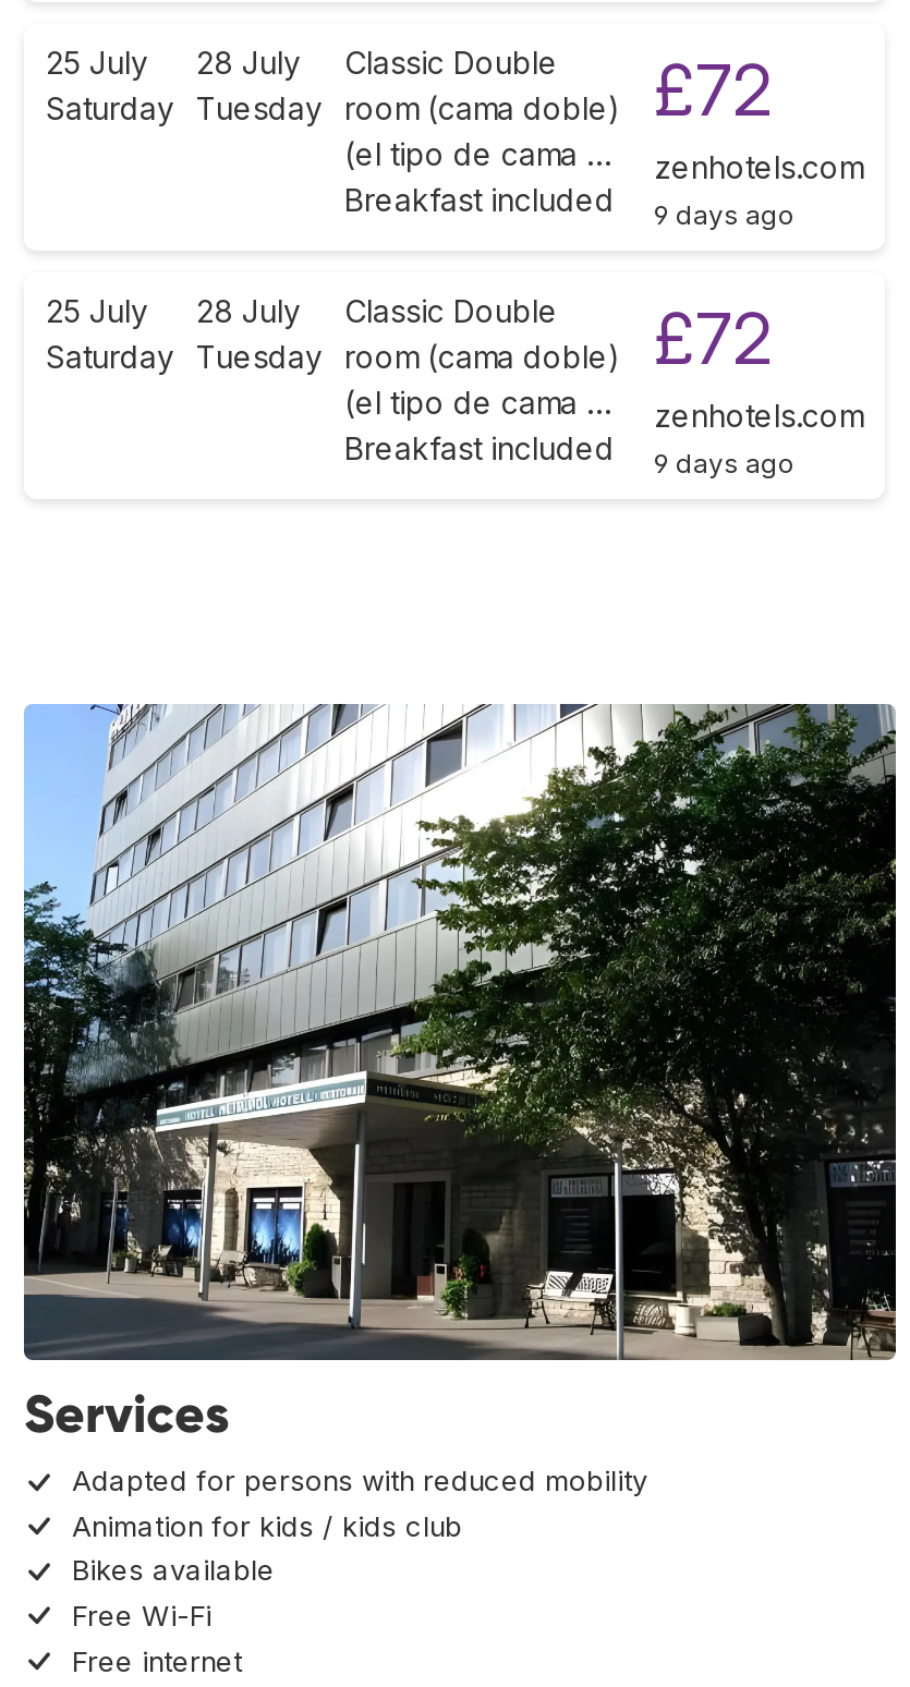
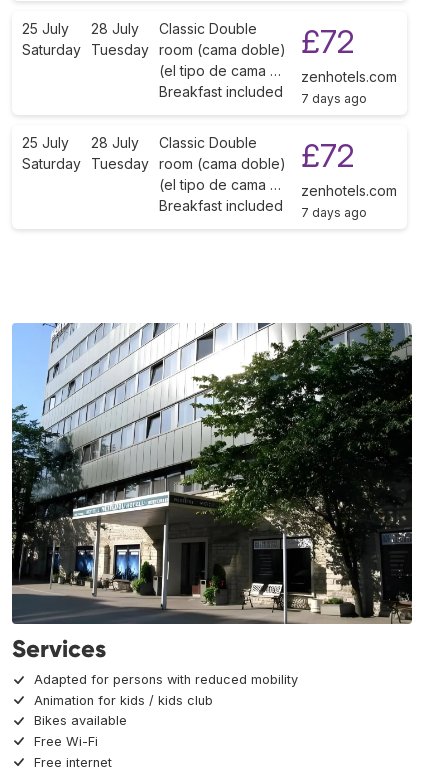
[344,180,796,230] Breakfast included 9 days ago -> [159,83,367,106] Breakfast included 7 days ago
[344,429,796,479] Breakfast included 9 days ago -> [159,197,367,220] Breakfast included 7 days ago

